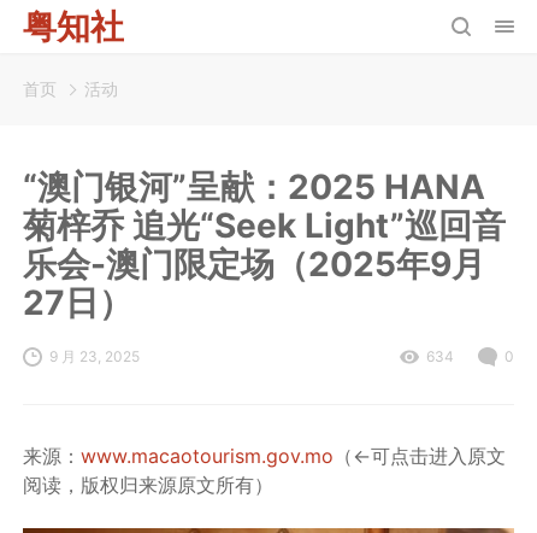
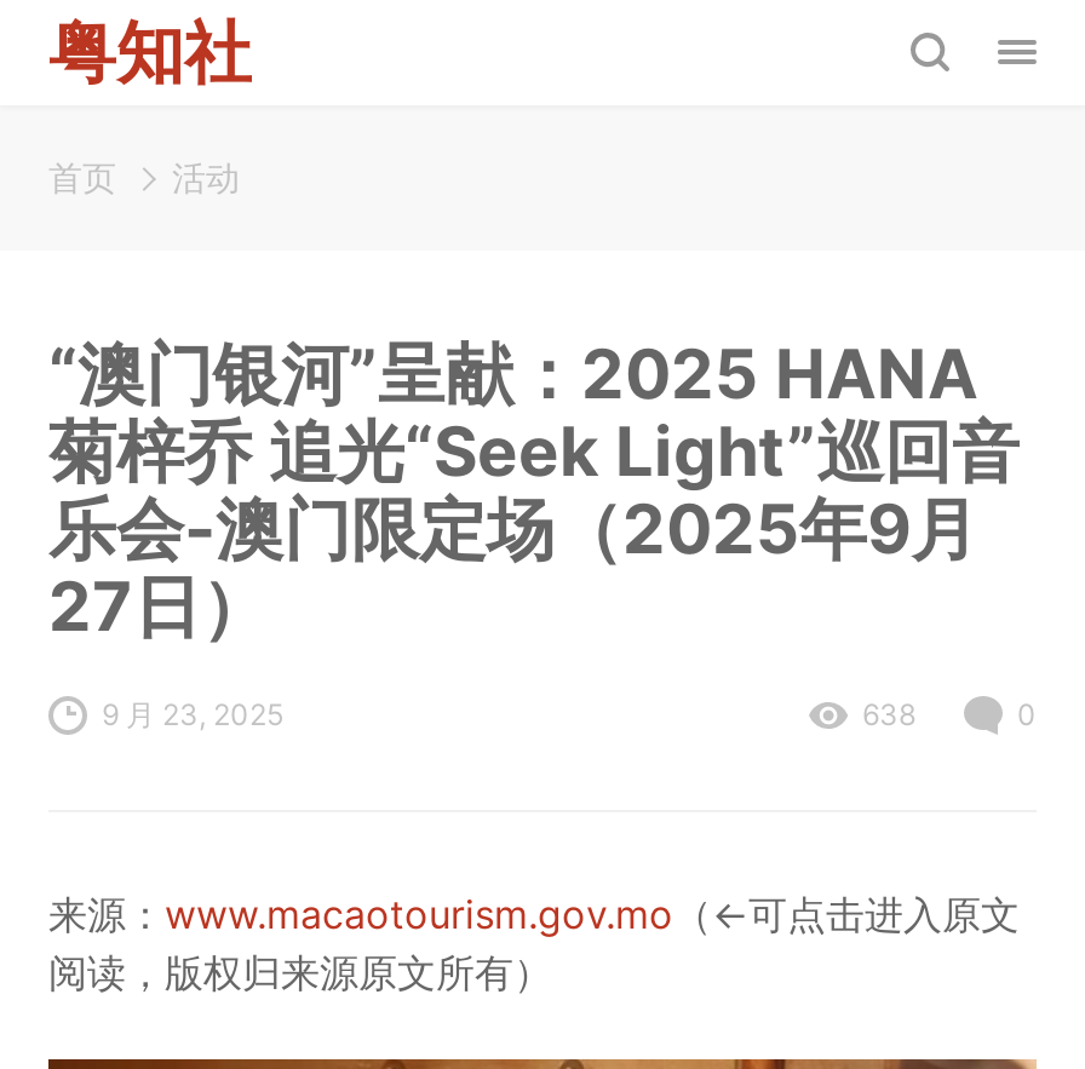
[426,347,454,365] 634 -> [862,696,915,732] 638

